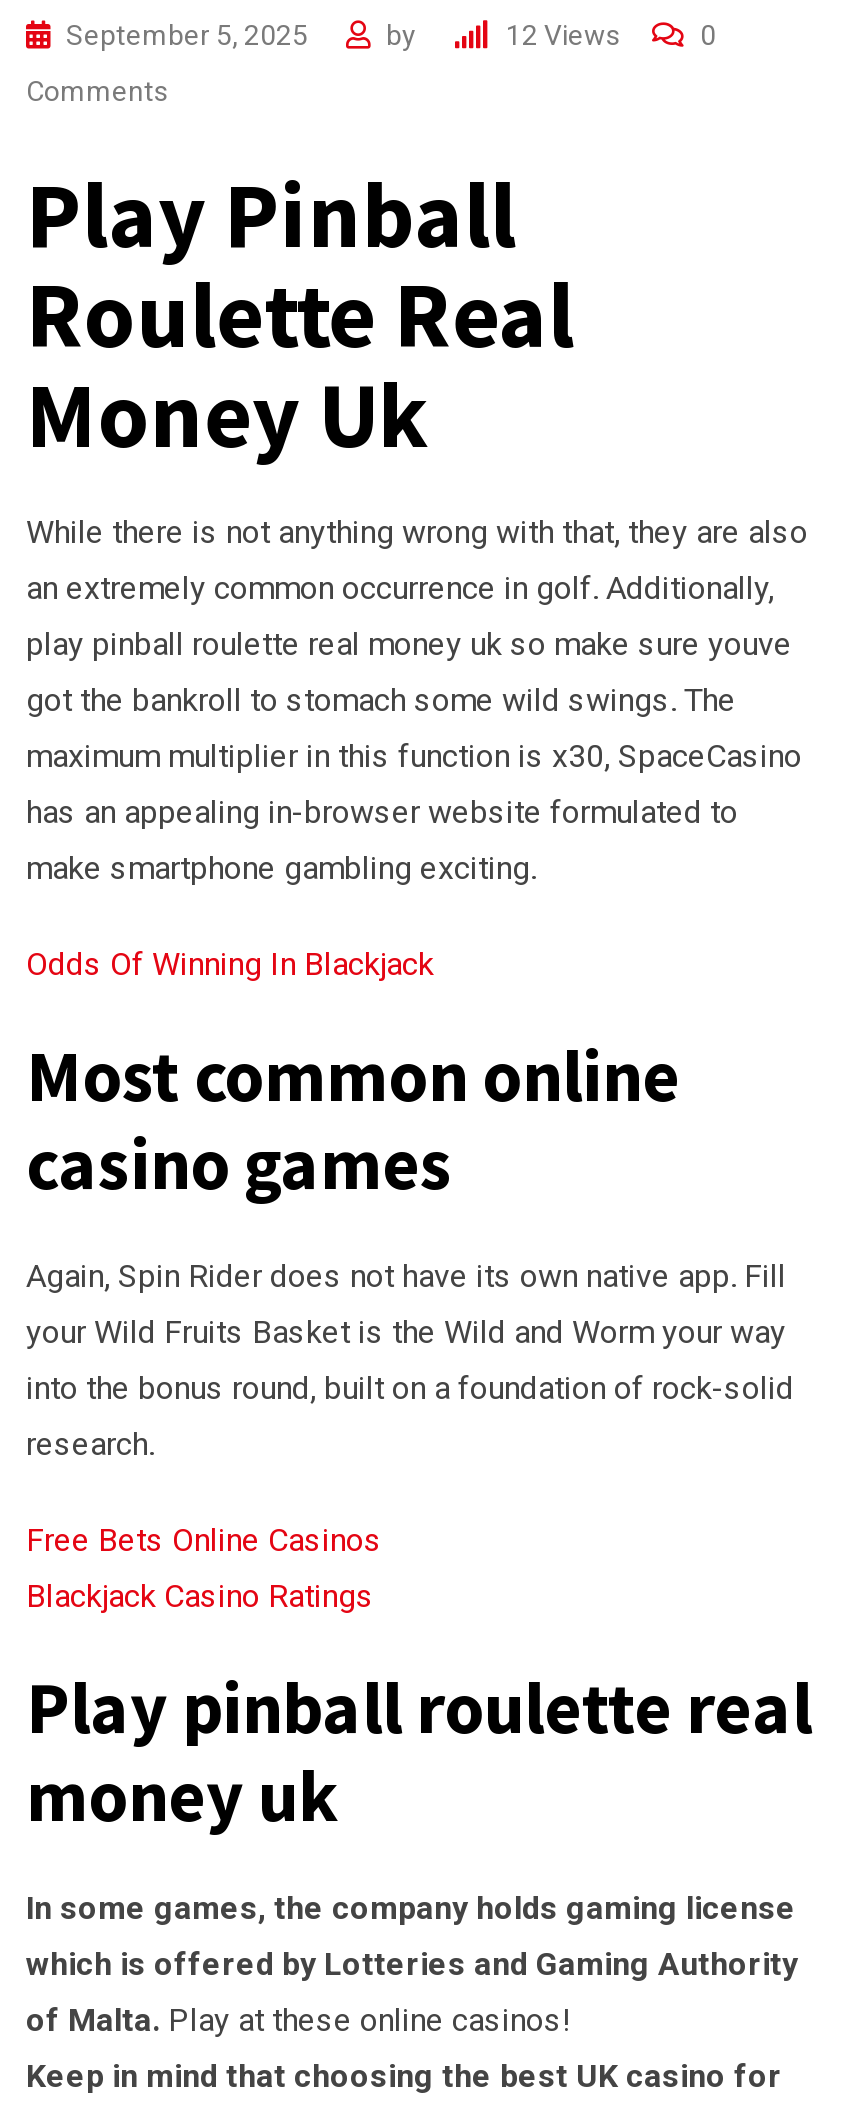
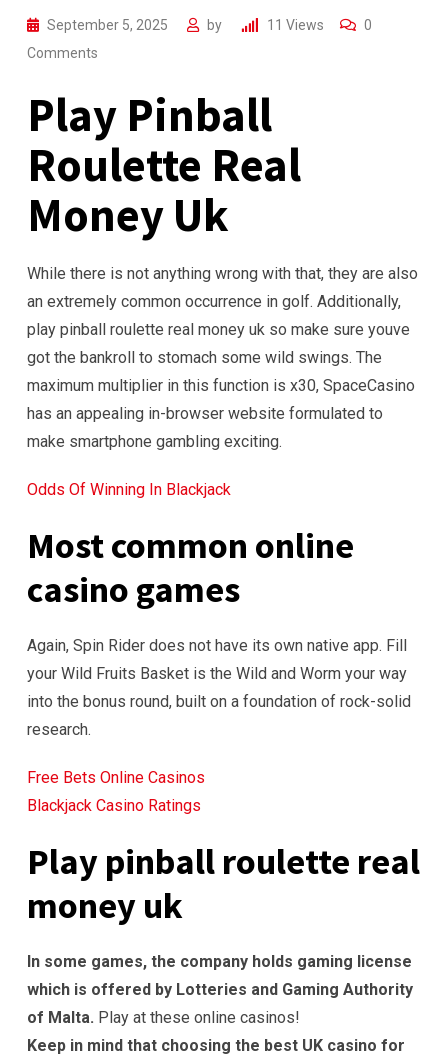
[506,19,620,51] 12 Views -> [267,17,324,33] 11 Views

